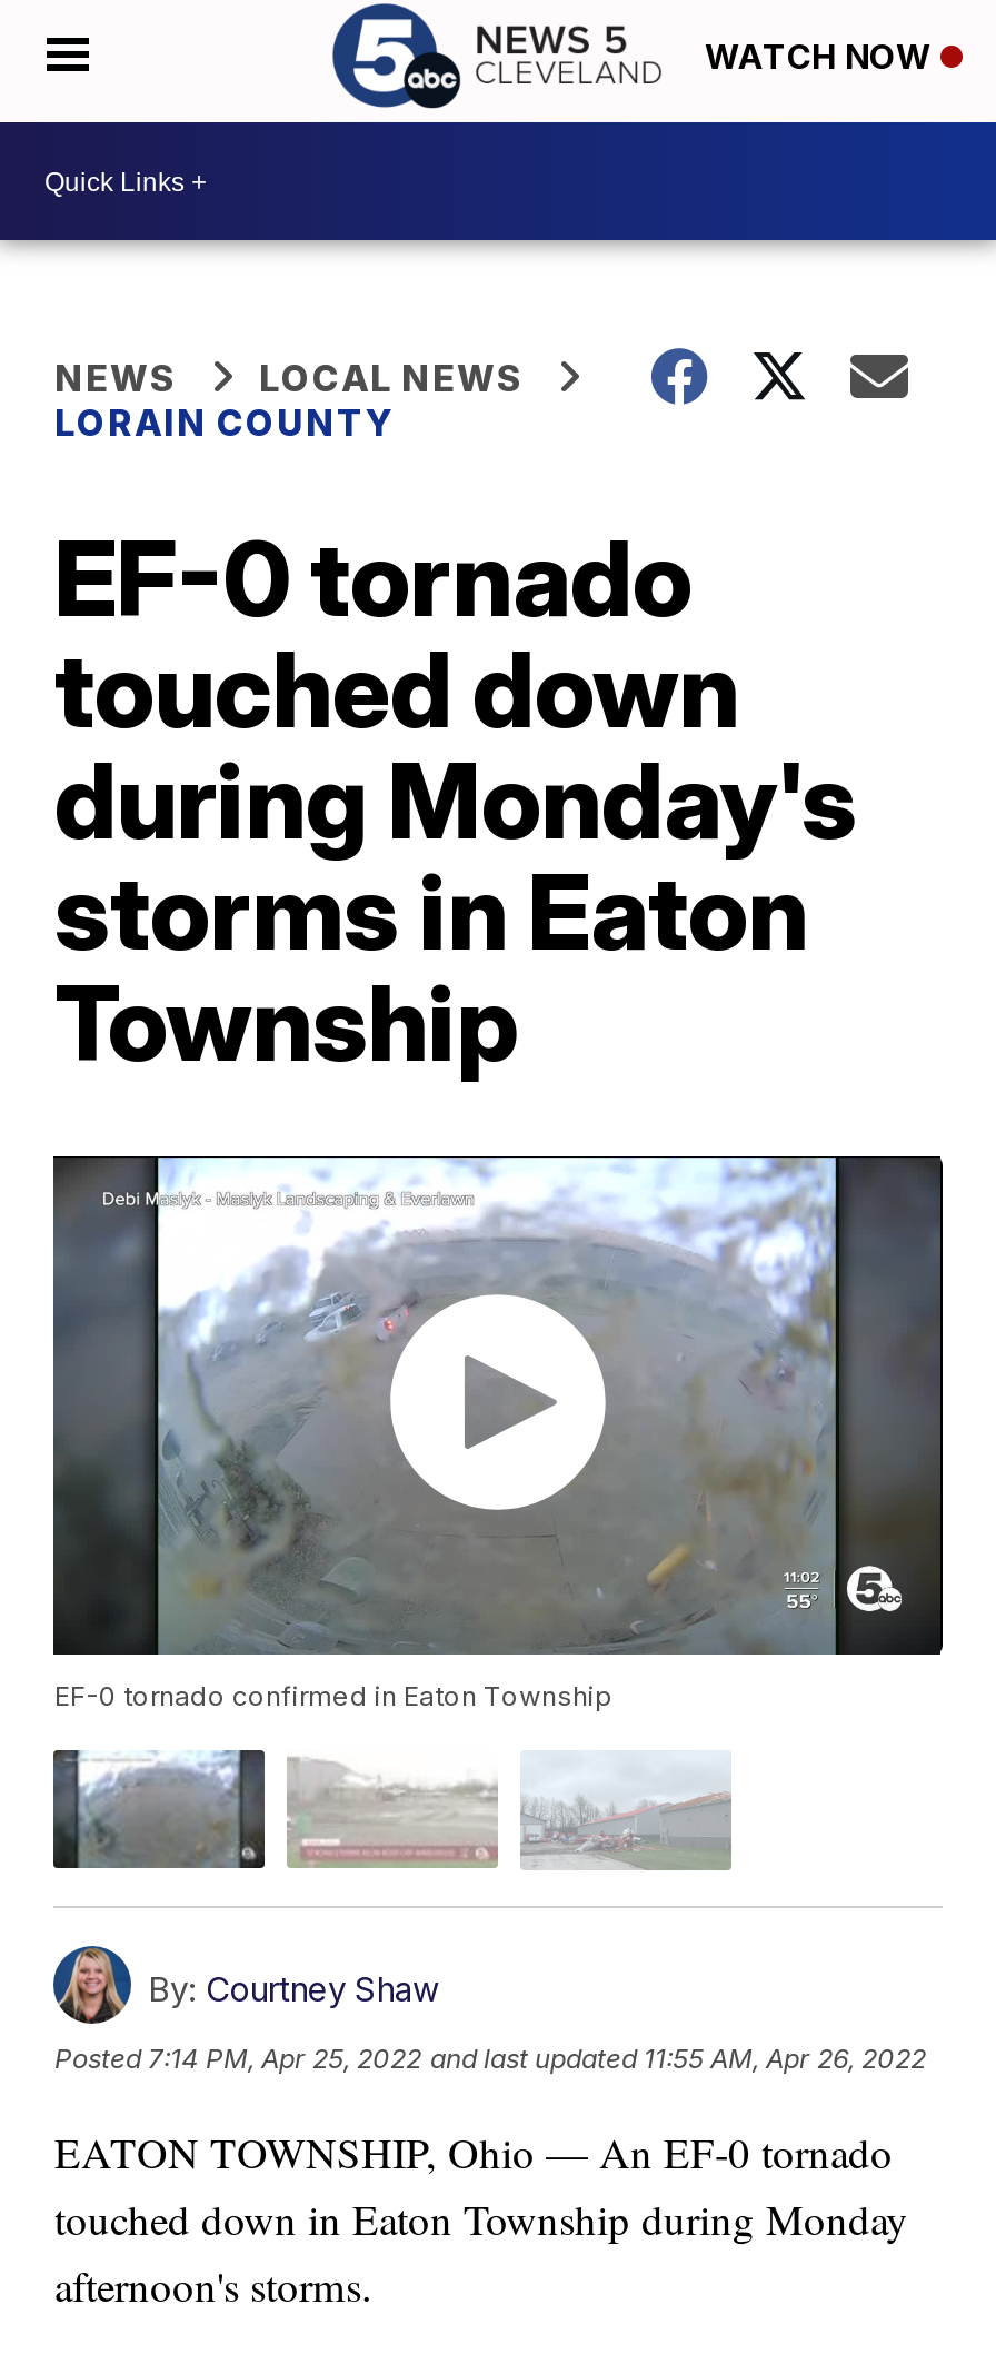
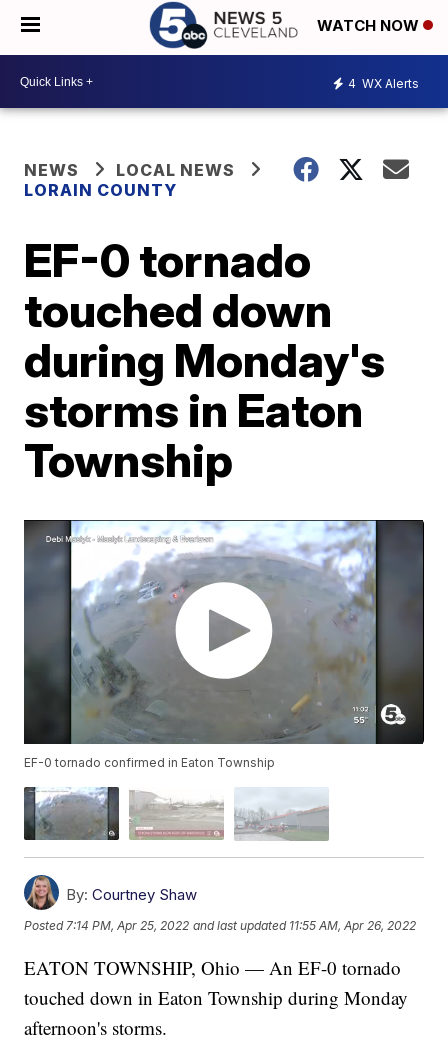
none -> [348,75,419,90] 4 WX Alerts

